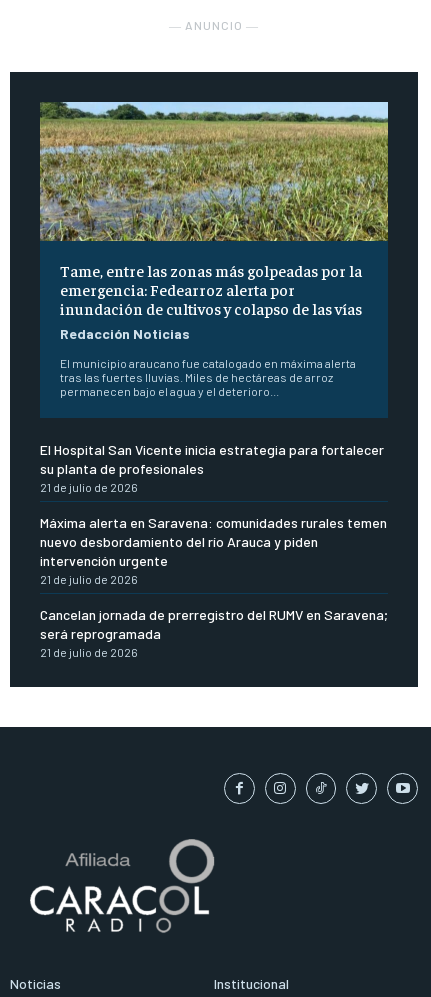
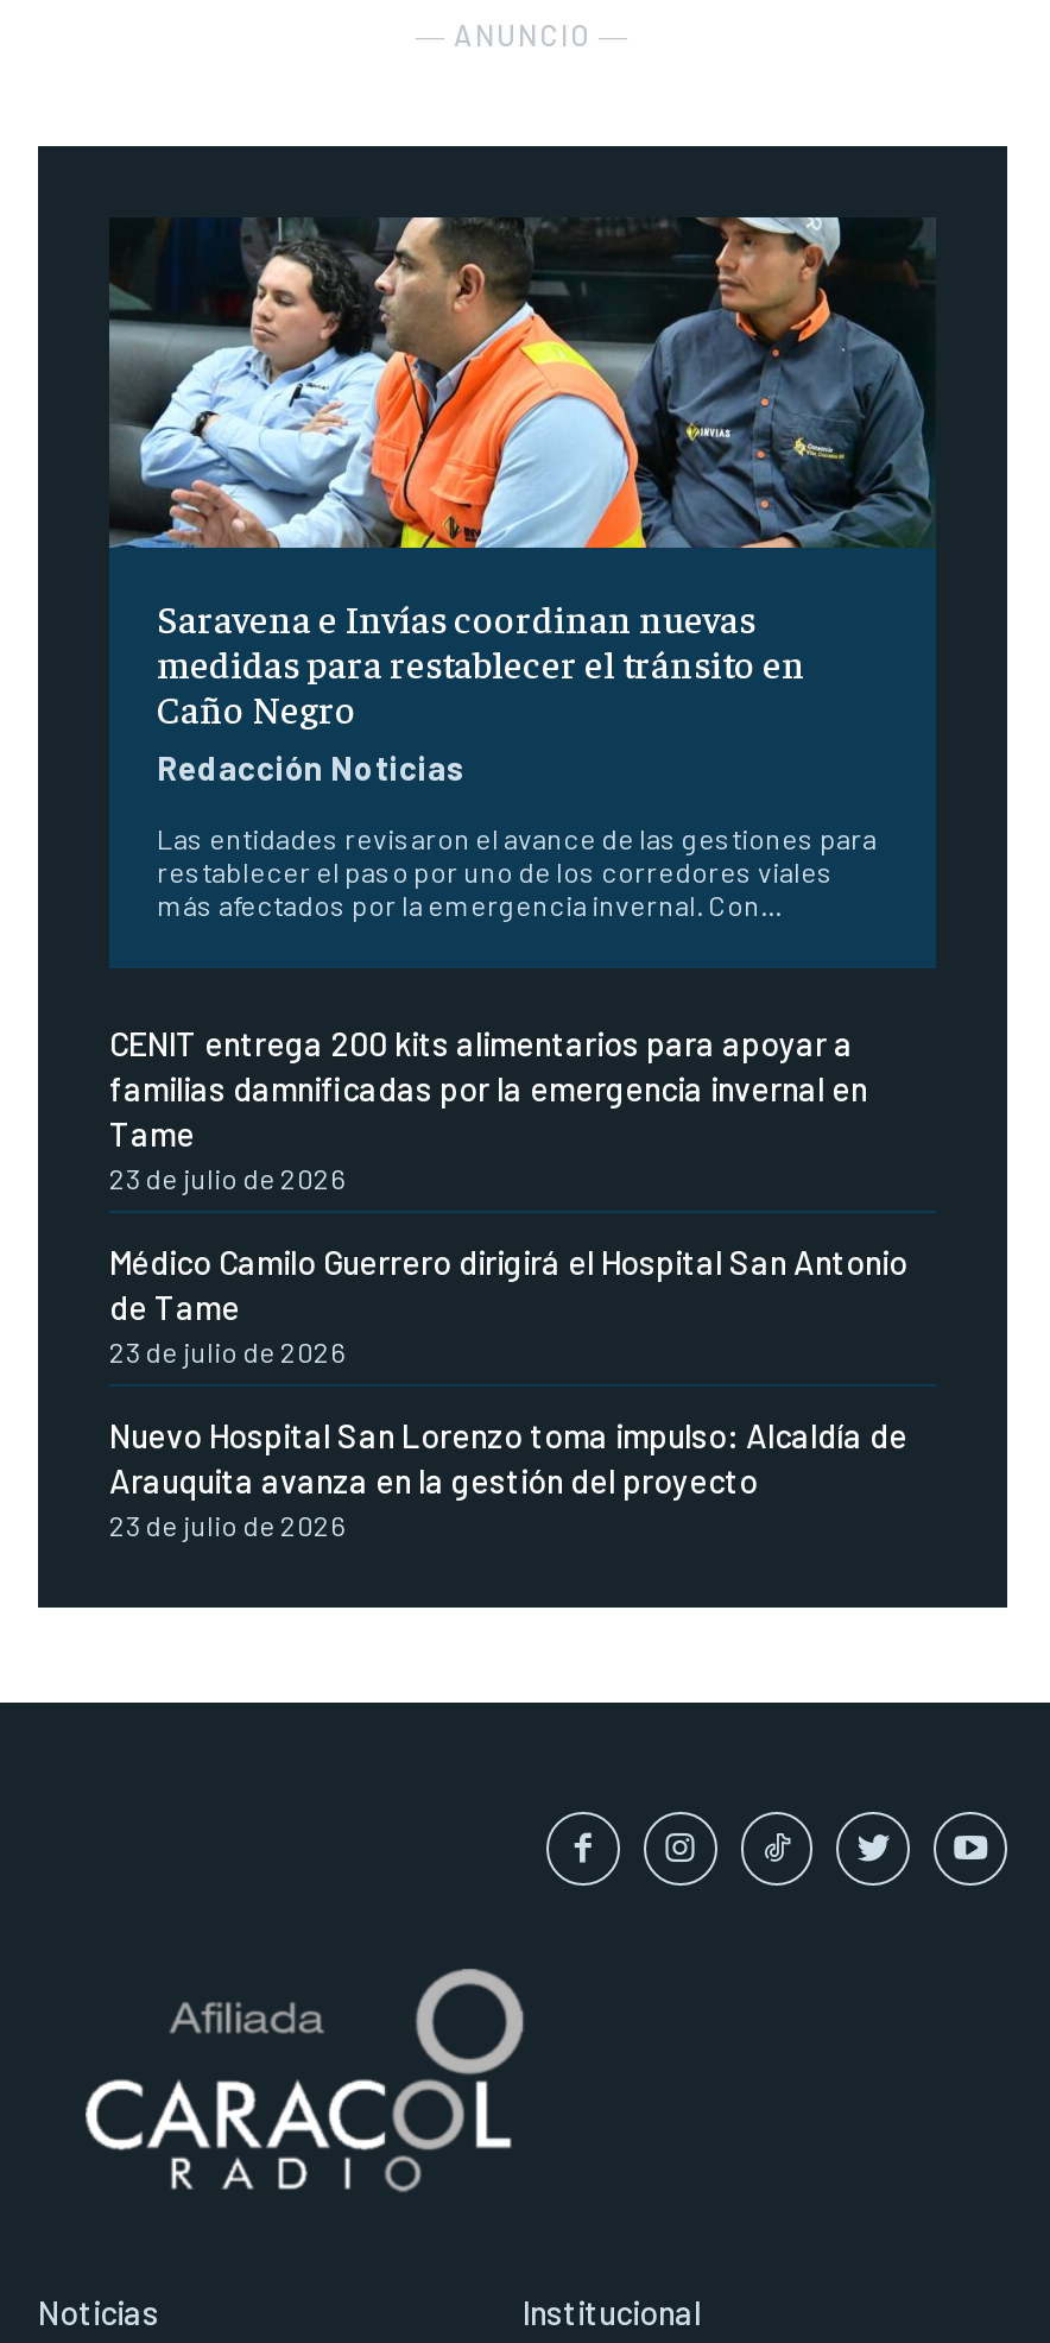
[39,101,389,318] [image] | Tame, entre las zonas más golpeadas por la | emergencia: Fedearroz alerta por | inundación de cultivos y colapso de las vías -> [109,217,936,731] [image] | Saravena e Invías coordinan nuevas | medidas para restablecer el tránsito en | Caño Negro
[60,356,356,398] El municipio araucano fue catalogado en máxima alerta | tras las fuertes lluvias. Miles de hectáreas de arroz | permanecen bajo el agua y el deterioro... -> [157,821,877,921] Las entidades revisaron el avance de las gestiones para | restablecer el paso por uno de los corredores viales | más afectados por la emergencia invernal. Con...
[40,441,384,494] El Hospital San Vicente inicia estrategia para fortalecer | su planta de profesionales | 21 de julio de 2026 -> [109,1023,867,1194] CENIT entrega 200 kits alimentarios para apoyar a | familias damnificadas por la emergencia invernal en | Tame | 23 de julio de 2026
[40,514,387,586] Máxima alerta en Saravena: comunidades rurales temen | nuevo desbordamiento del río Arauca y piden | intervención urgente | 21 de julio de 2026 -> [109,1242,907,1368] Médico Camilo Guerrero dirigirá el Hospital San Antonio | de Tame | 23 de julio de 2026
[40,606,388,659] Cancelan jornada de prerregistro del RUMV en Saravena; | será reprogramada | 21 de julio de 2026 -> [109,1415,907,1541] Nuevo Hospital San Lorenzo toma impulso: Alcaldía de | Arauquita avanza en la gestión del proyecto | 23 de julio de 2026

